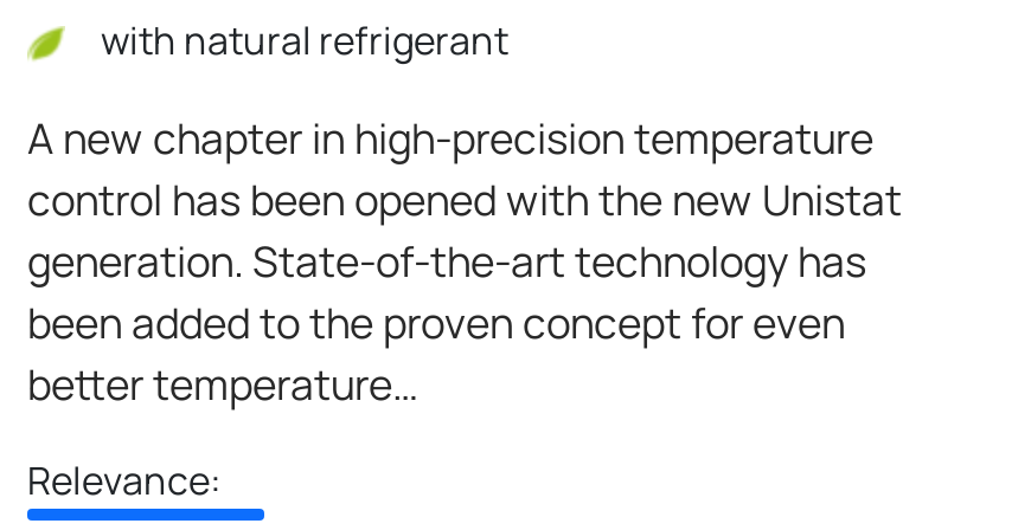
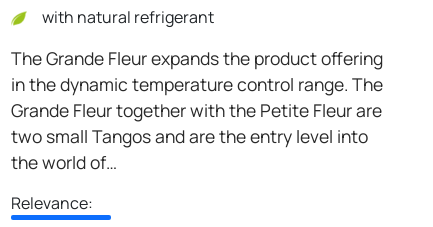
[27,110,902,412] A new chapter in high-precision temperature | control has been opened with the new Unistat | generation. State-of-the-art technology has | been added to the proven concept for even | better temperature… -> [11,46,383,174] The Grande Fleur expands the product offering | in the dynamic temperature control range. The | Grande Fleur together with the Petite Fleur are | two small Tangos and are the entry level into | the world of…

